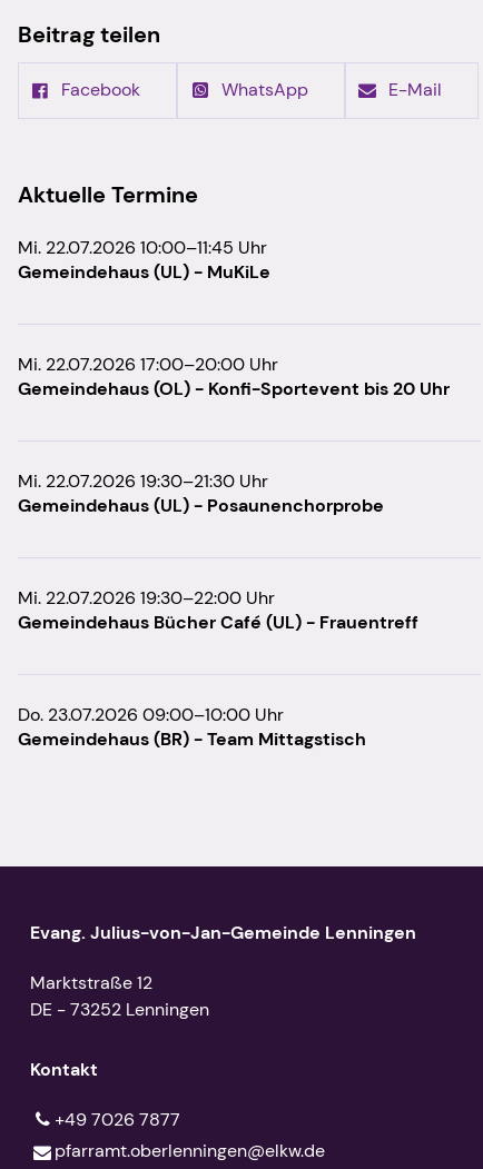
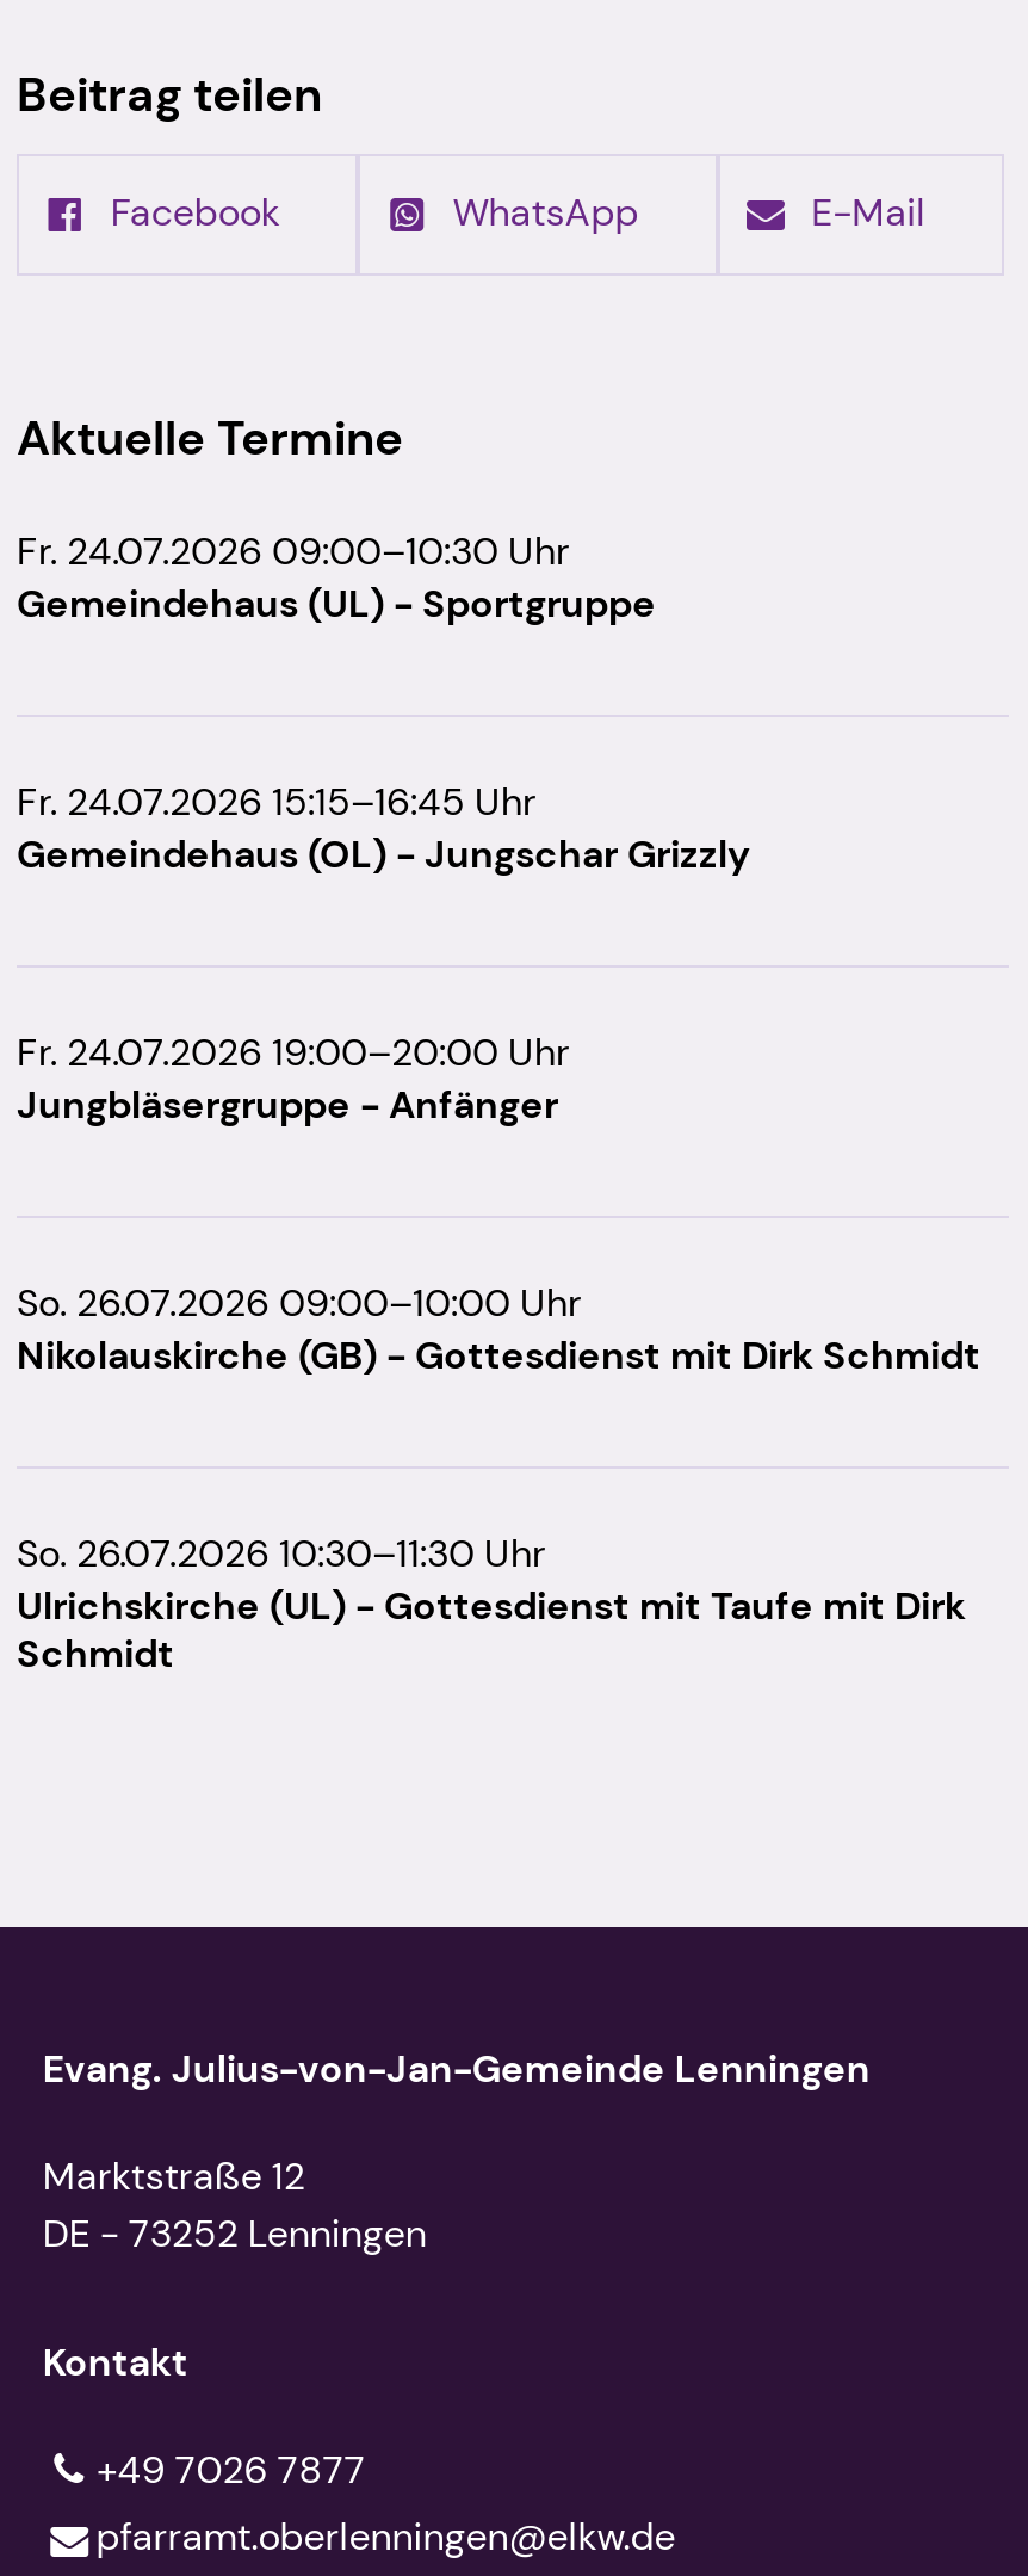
[18,236,270,284] Mi. 22.07.2026 10:00–11:45 Uhr | Gemeindehaus (UL) - MuKiLe -> [17,526,656,629] Fr. 24.07.2026 09:00–10:30 Uhr | Gemeindehaus (UL) - Sportgruppe
[18,352,450,400] Mi. 22.07.2026 17:00–20:00 Uhr | Gemeindehaus (OL) - Konfi-Sportevent bis 20 Uhr -> [17,776,751,879] Fr. 24.07.2026 15:15–16:45 Uhr | Gemeindehaus (OL) - Jungschar Grizzly
[18,469,384,517] Mi. 22.07.2026 19:30–21:30 Uhr | Gemeindehaus (UL) - Posaunenchorprobe -> [17,1027,570,1130] Fr. 24.07.2026 19:00–20:00 Uhr | Jungbläsergruppe - Anfänger
[18,586,418,634] Mi. 22.07.2026 19:30–22:00 Uhr | Gemeindehaus Bücher Café (UL) - Frauentreff -> [17,1278,980,1380] So. 26.07.2026 09:00–10:00 Uhr | Nikolauskirche (GB) - Gottesdienst mit Dirk Schmidt
[18,703,366,751] Do. 23.07.2026 09:00–10:00 Uhr | Gemeindehaus (BR) - Team Mittagstisch -> [17,1528,966,1679] So. 26.07.2026 10:30–11:30 Uhr | Ulrichskirche (UL) - Gottesdienst mit Taufe mit Dirk | Schmidt

